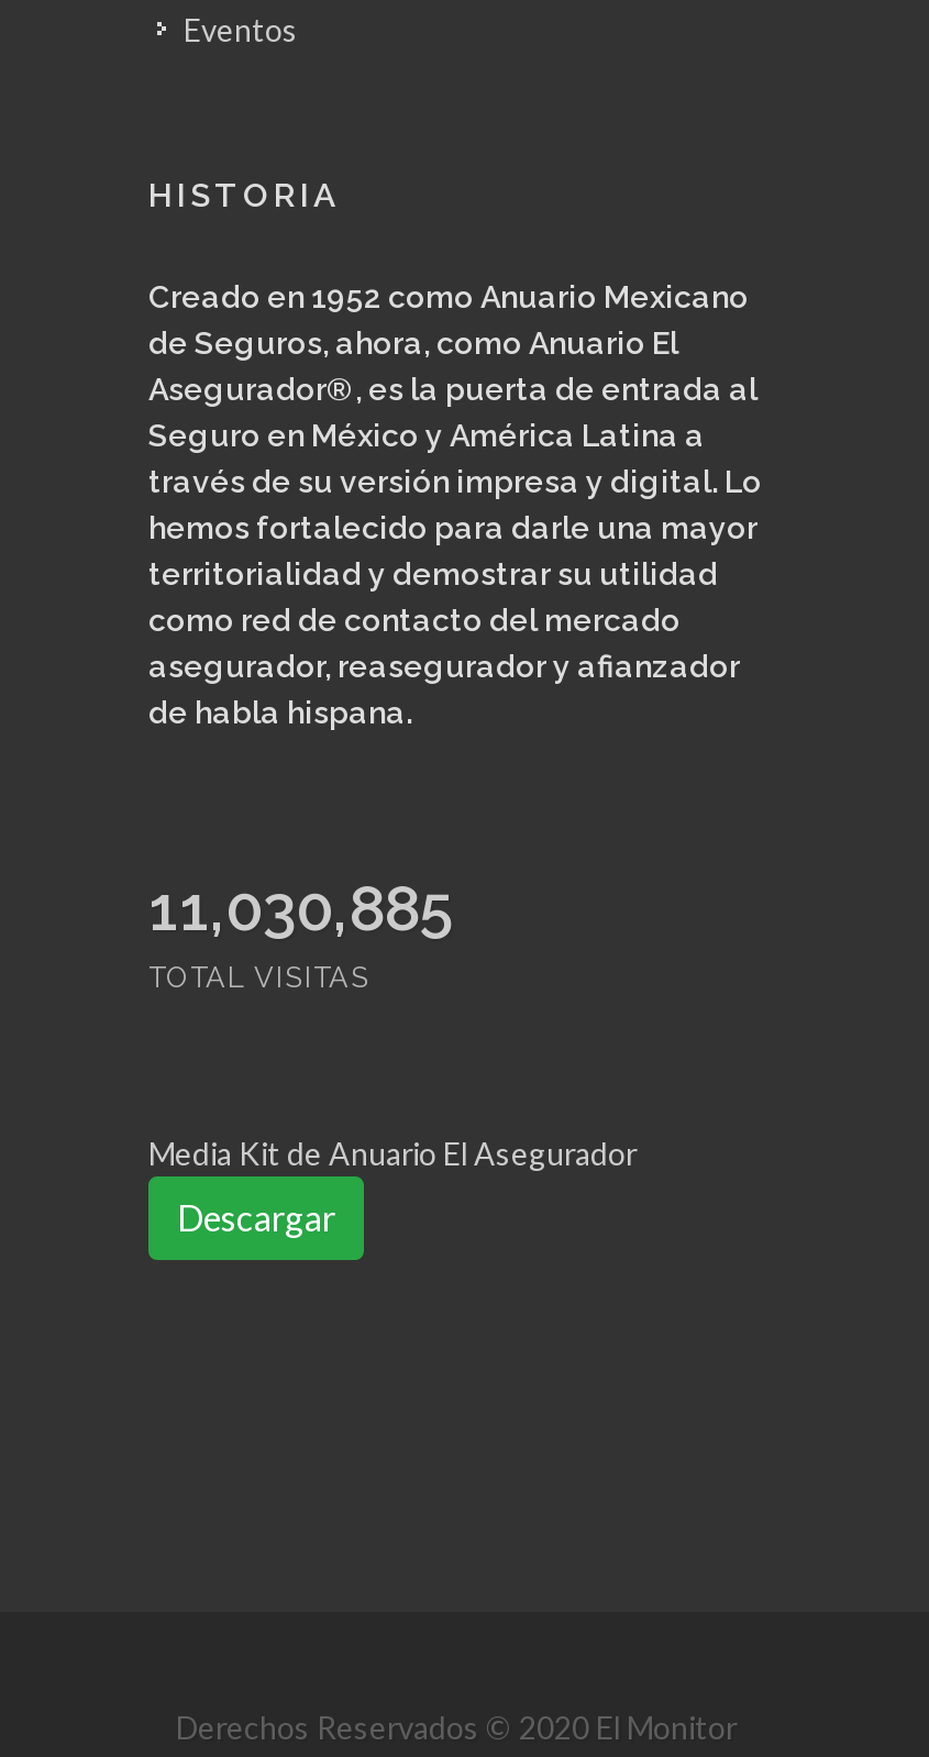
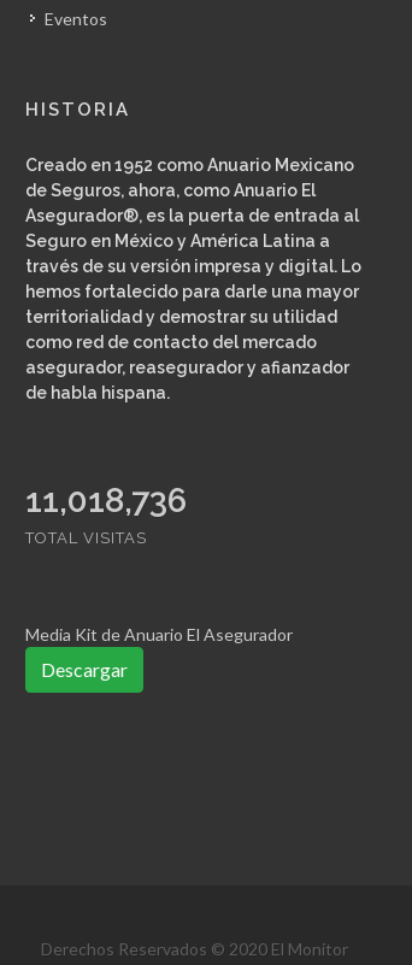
[148,874,452,946] 11,030,885 -> [25,481,187,521] 11,018,736

